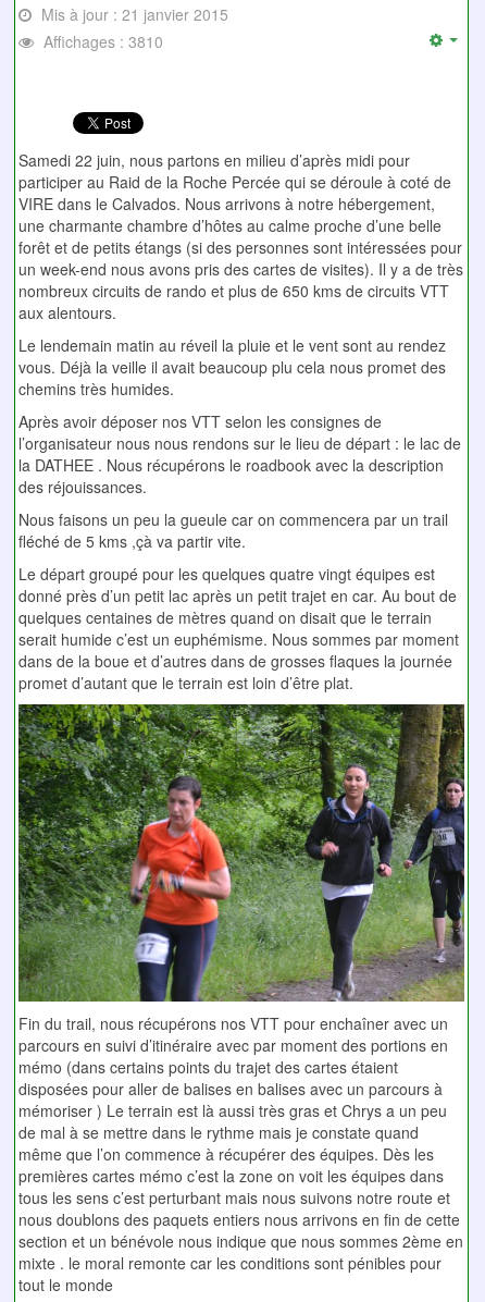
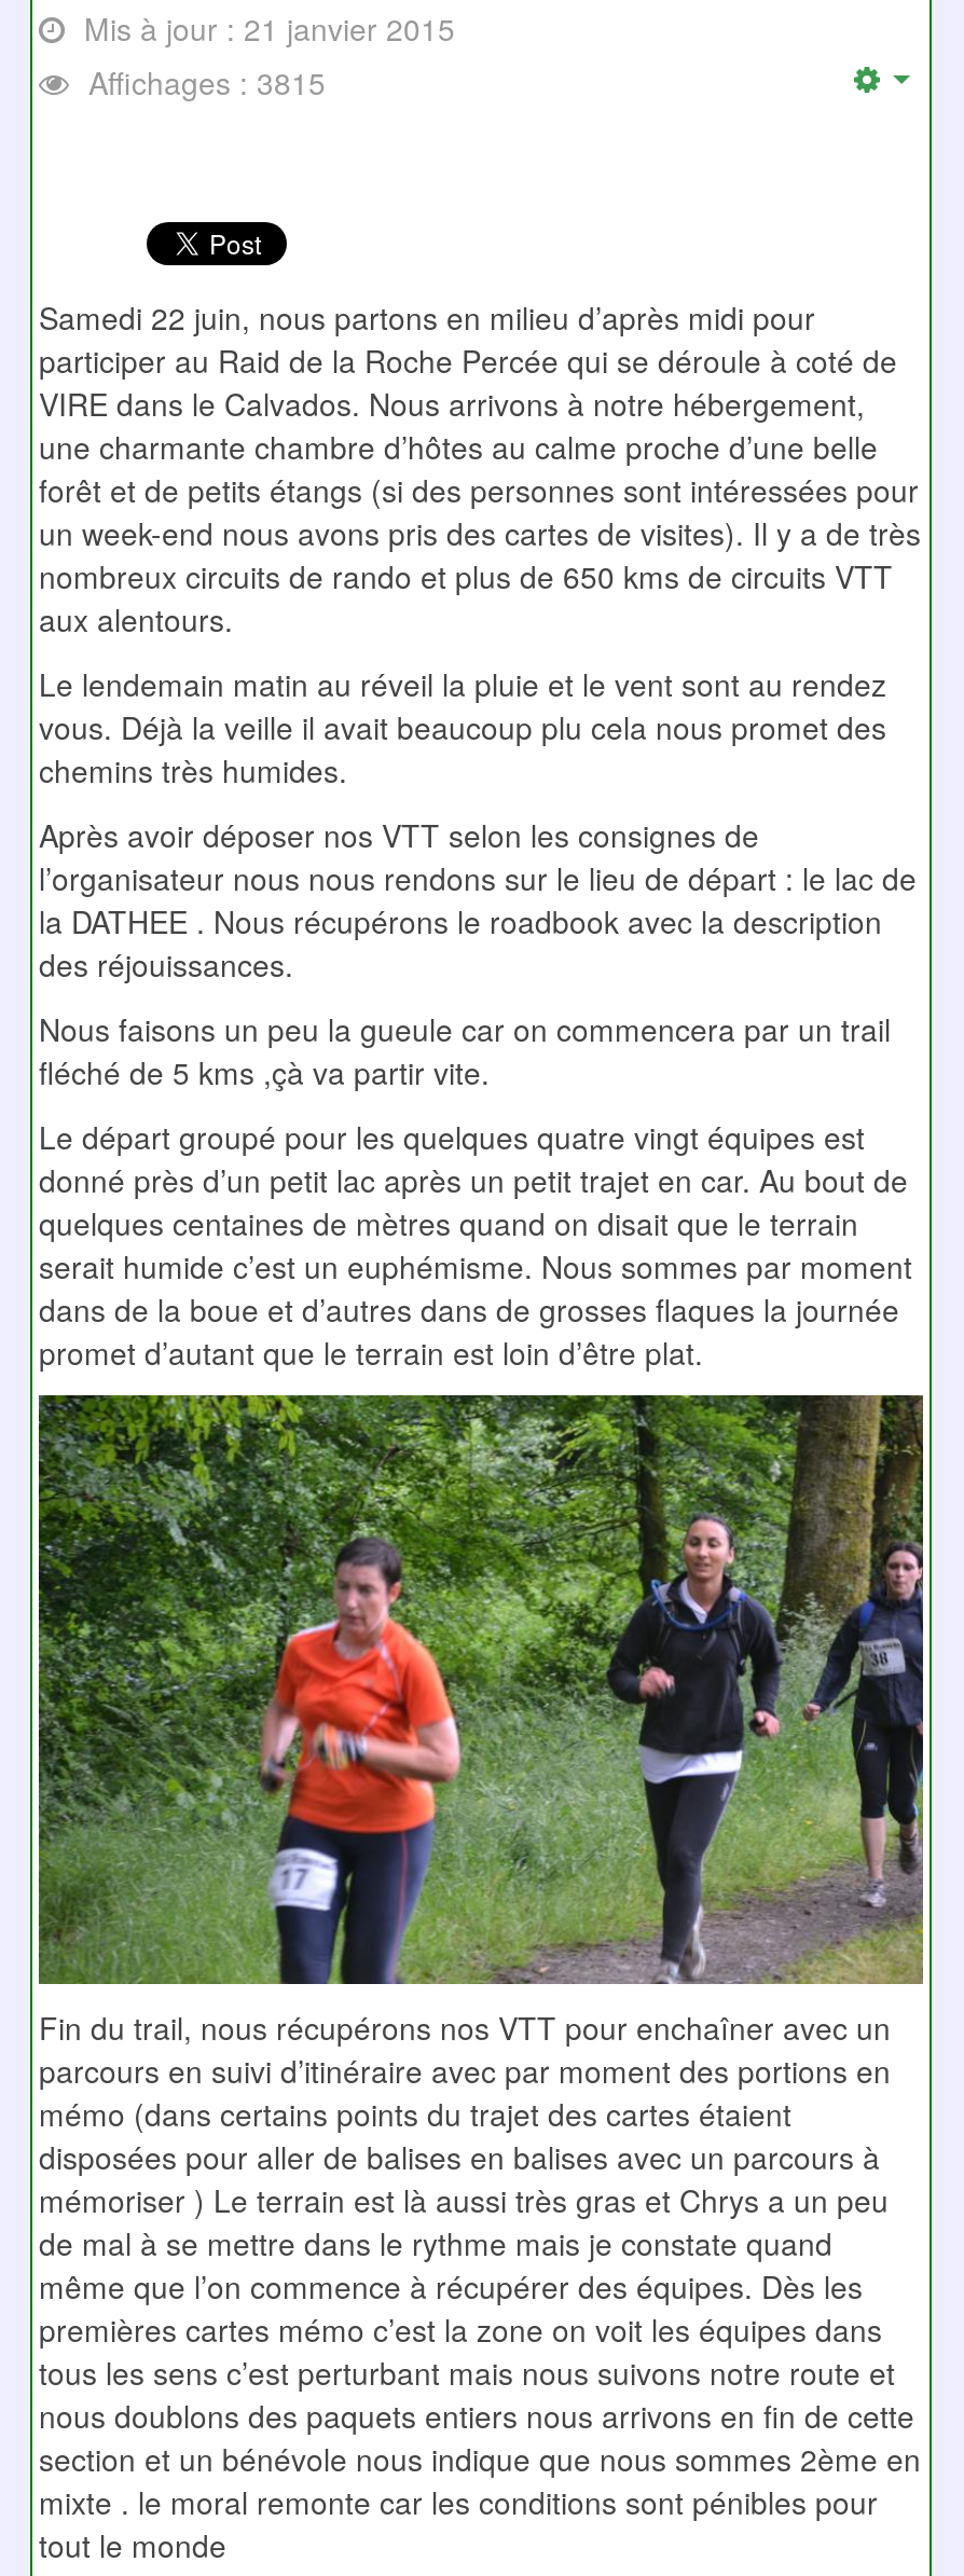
[43,30,163,52] Affichages : 3810 -> [88,60,326,104] Affichages : 3815

